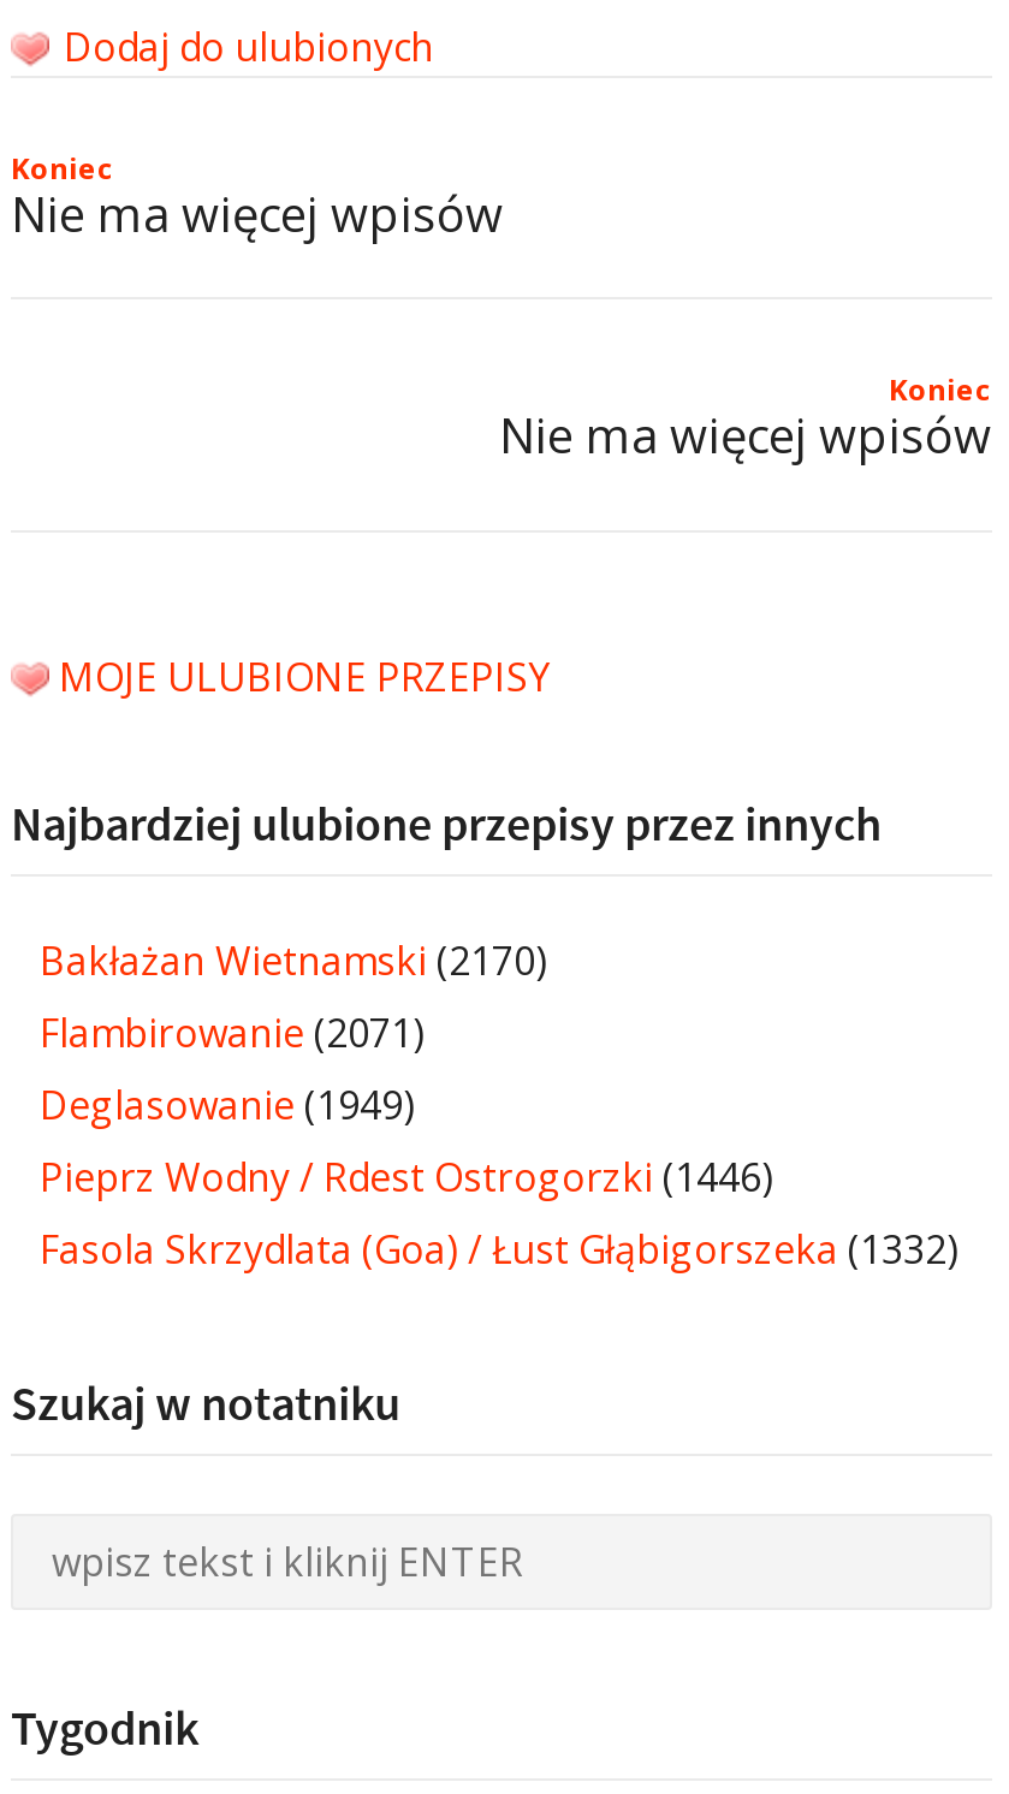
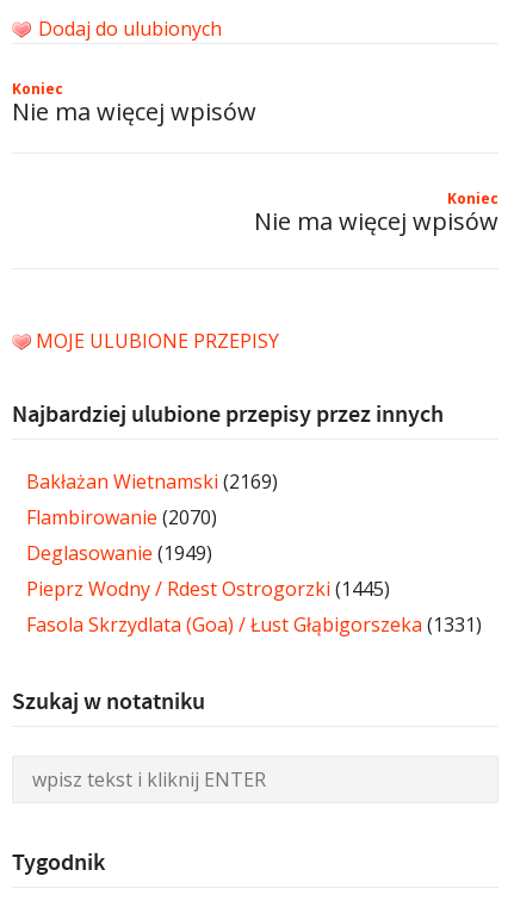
[40,933,547,986] Bakłażan Wietnamski (2170) -> [26,468,278,494] Bakłażan Wietnamski (2169)
[40,1005,425,1058] Flambirowanie (2071) -> [26,504,217,530] Flambirowanie (2070)
[40,1150,773,1203] Pieprz Wodny / Rdest Ostrogorzki (1446) -> [26,575,390,601] Pieprz Wodny / Rdest Ostrogorzki (1445)
[40,1222,958,1275] Fasola Skrzydlata (Goa) / Łust Głąbigorszeka (1332) -> [26,611,482,637] Fasola Skrzydlata (Goa) / Łust Głąbigorszeka (1331)

